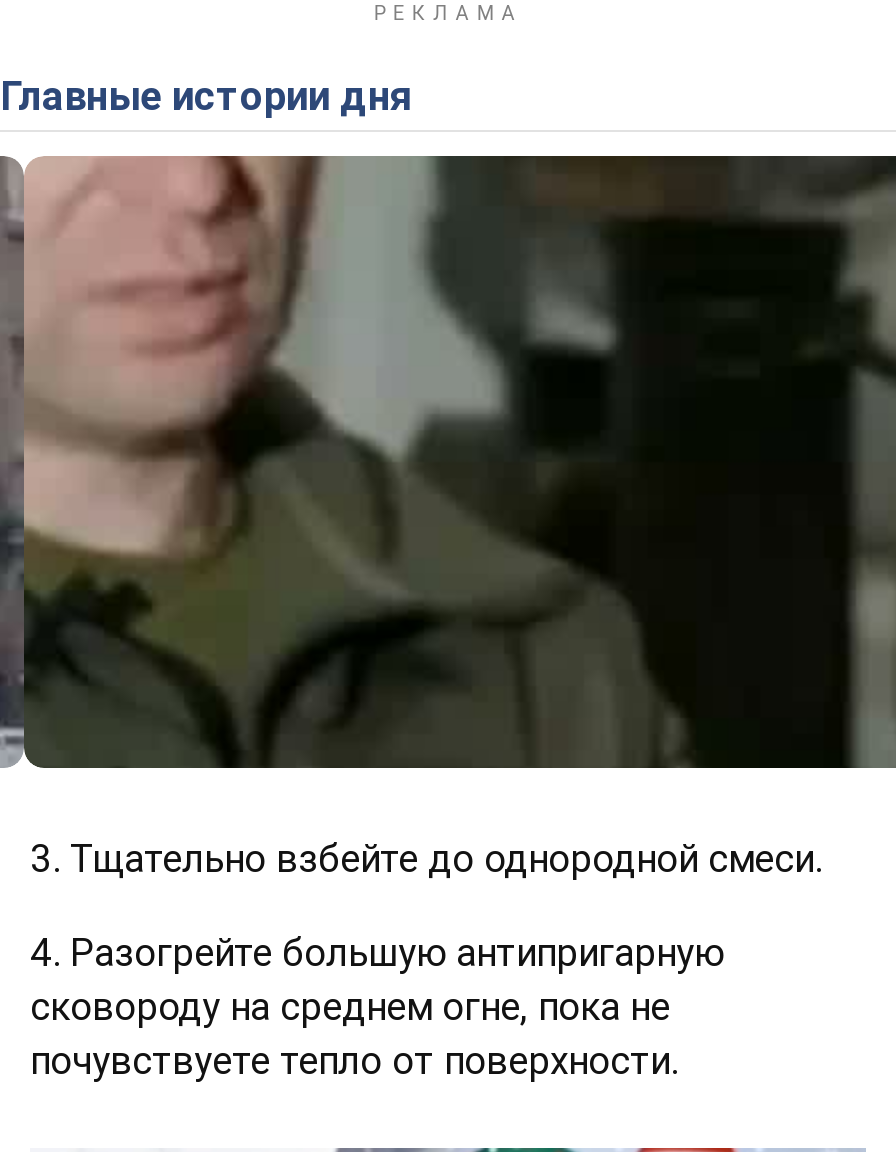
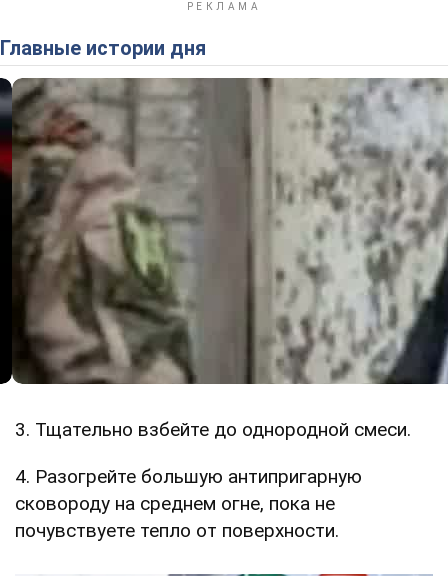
[6,156,890,770] [image] -> [3,78,445,384] [image]

